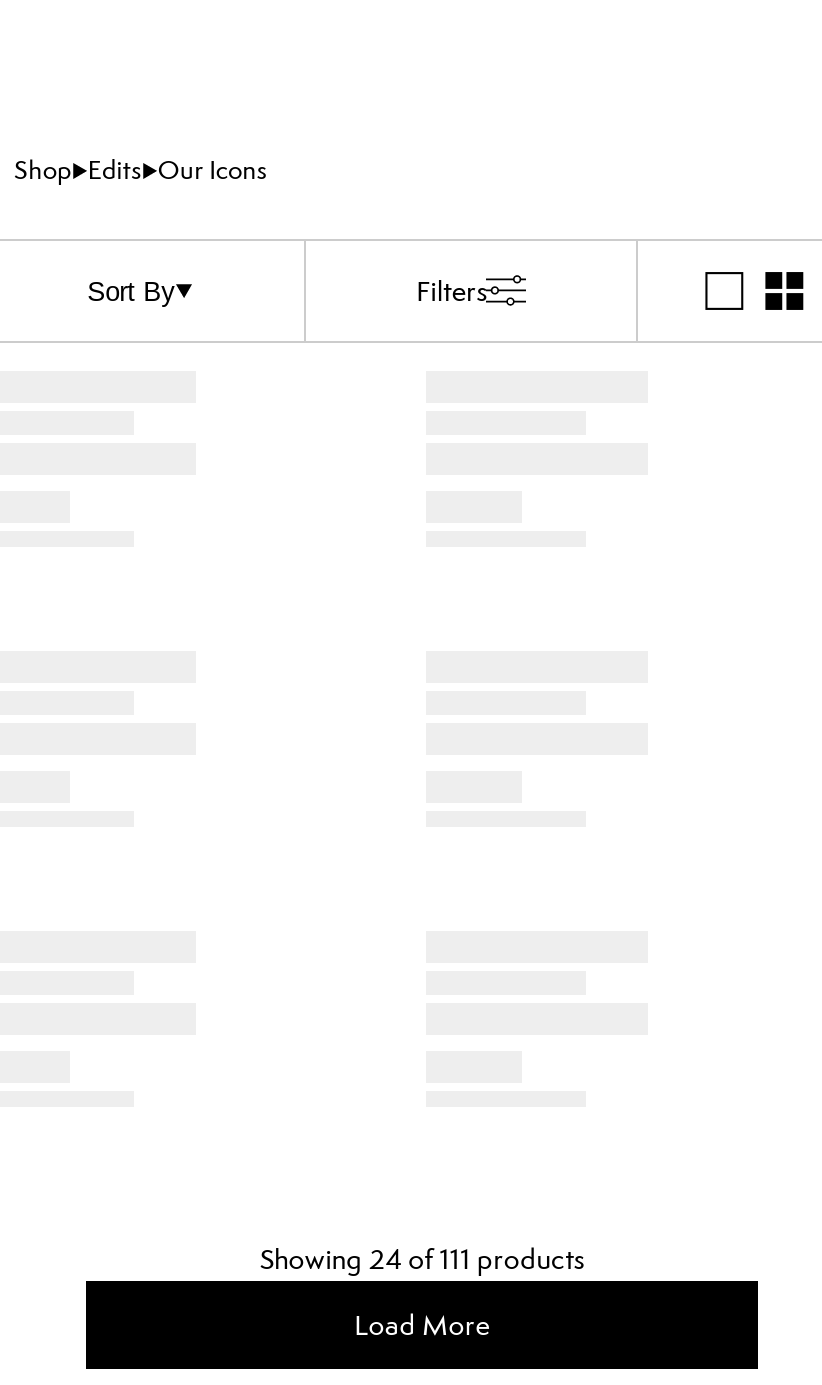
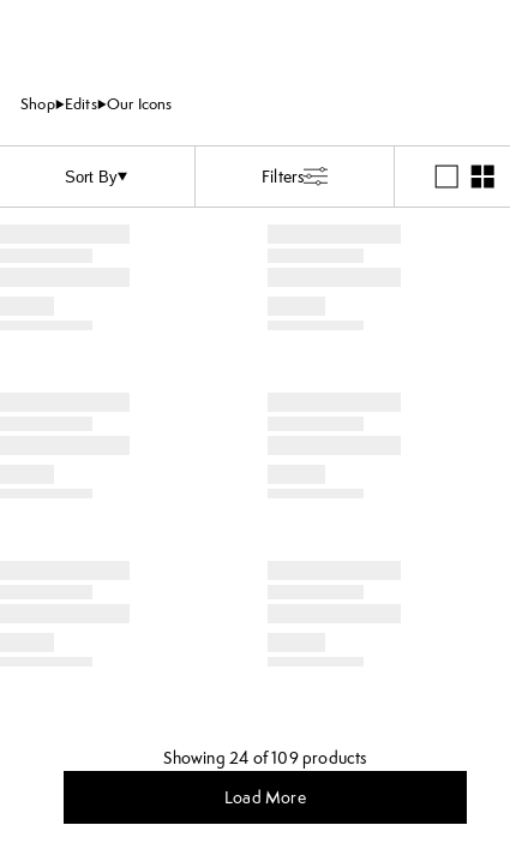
[260,1241,584,1277] Showing 24 of 111 products -> [164,747,367,769] Showing 24 of 109 products

